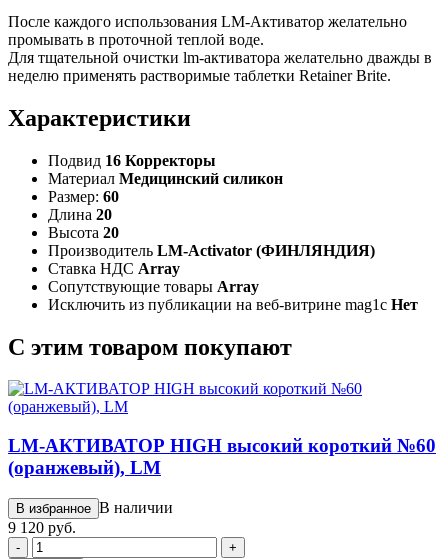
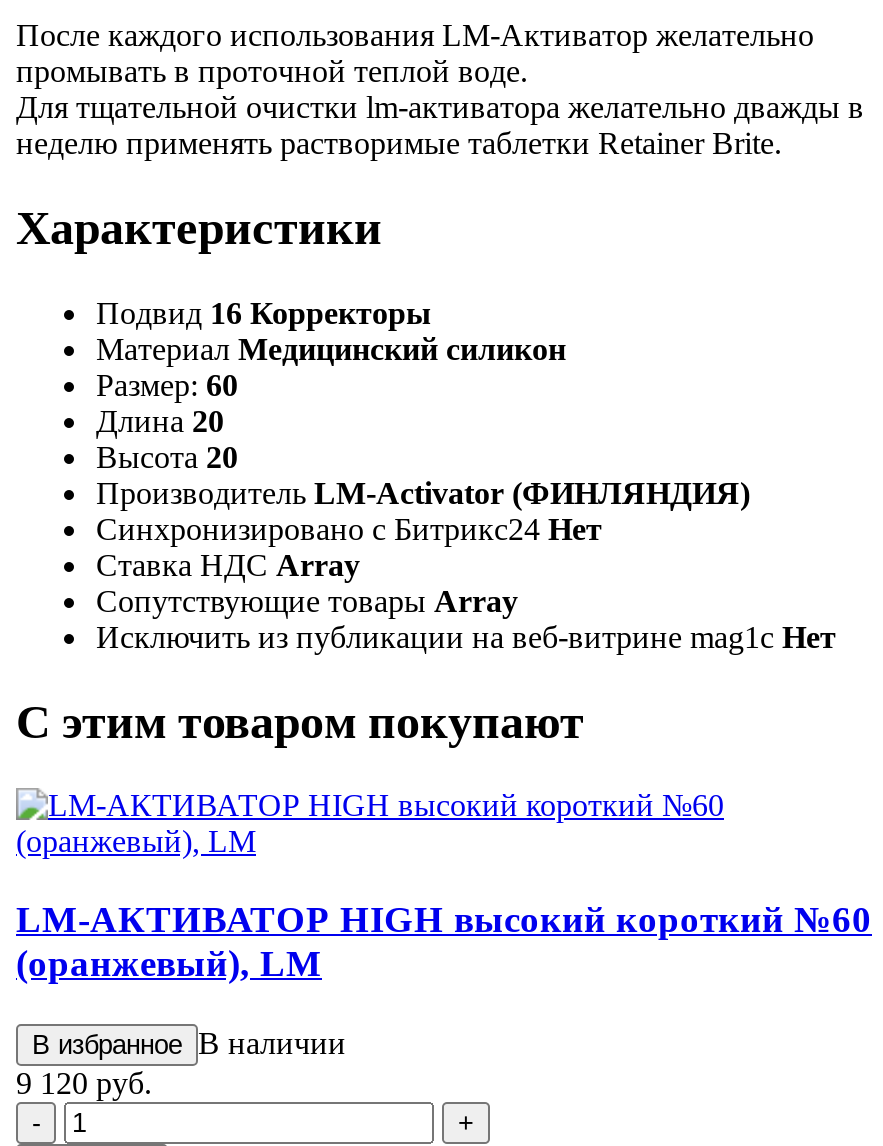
none -> [96,511,602,545] Синхронизировано с Битрикс24 Нет

